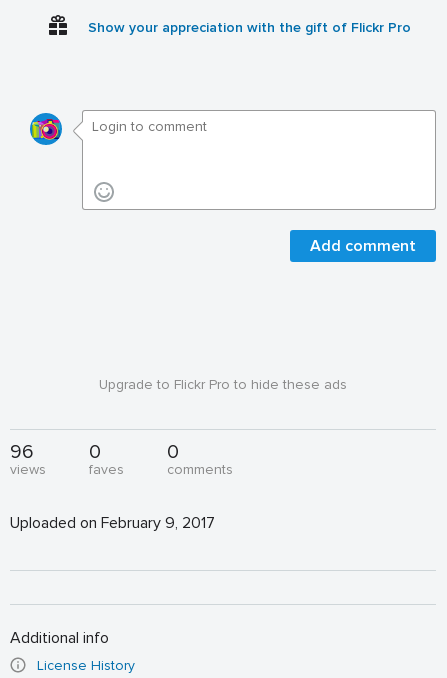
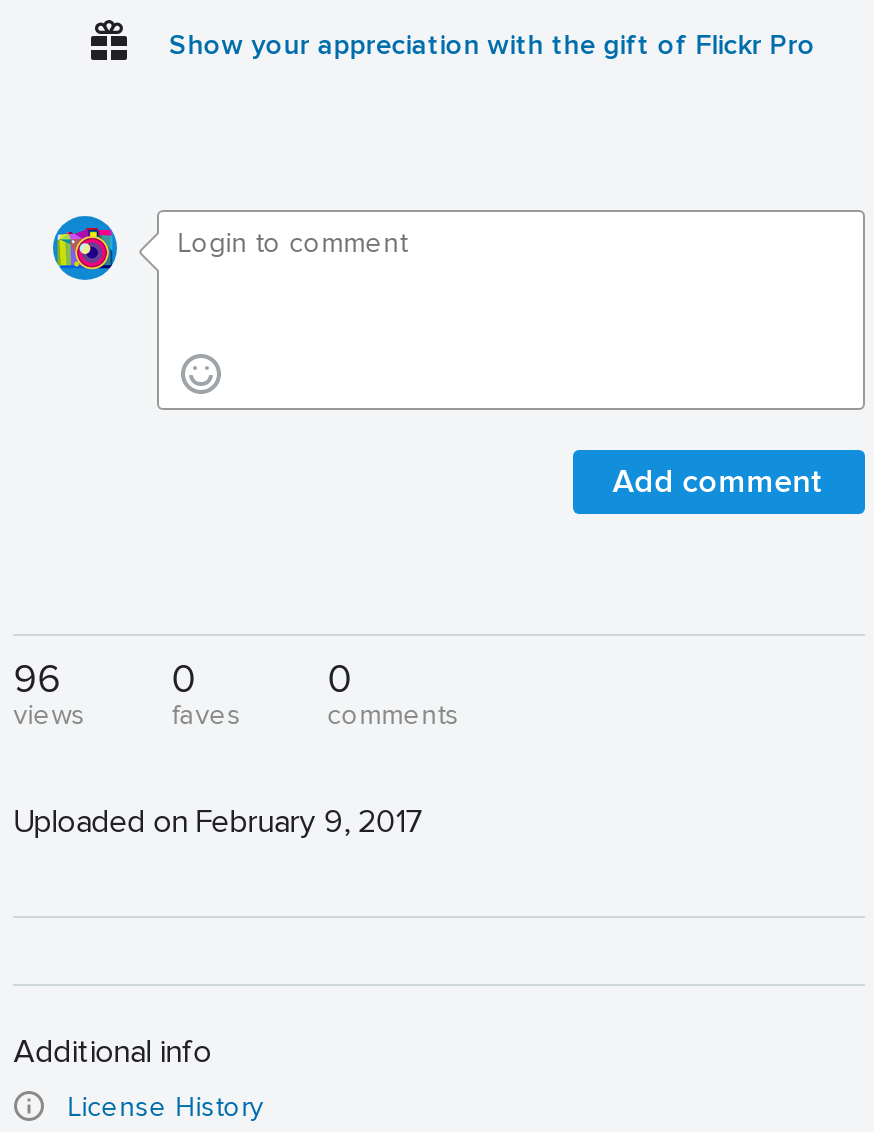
[99,376,347,393] Upgrade to Flickr Pro to hide these ads -> none

